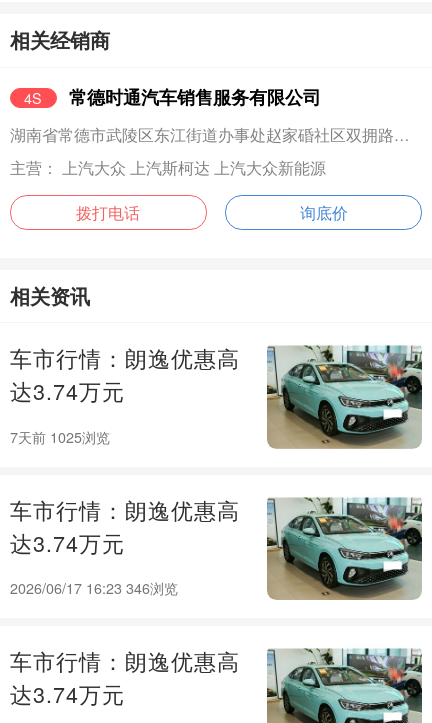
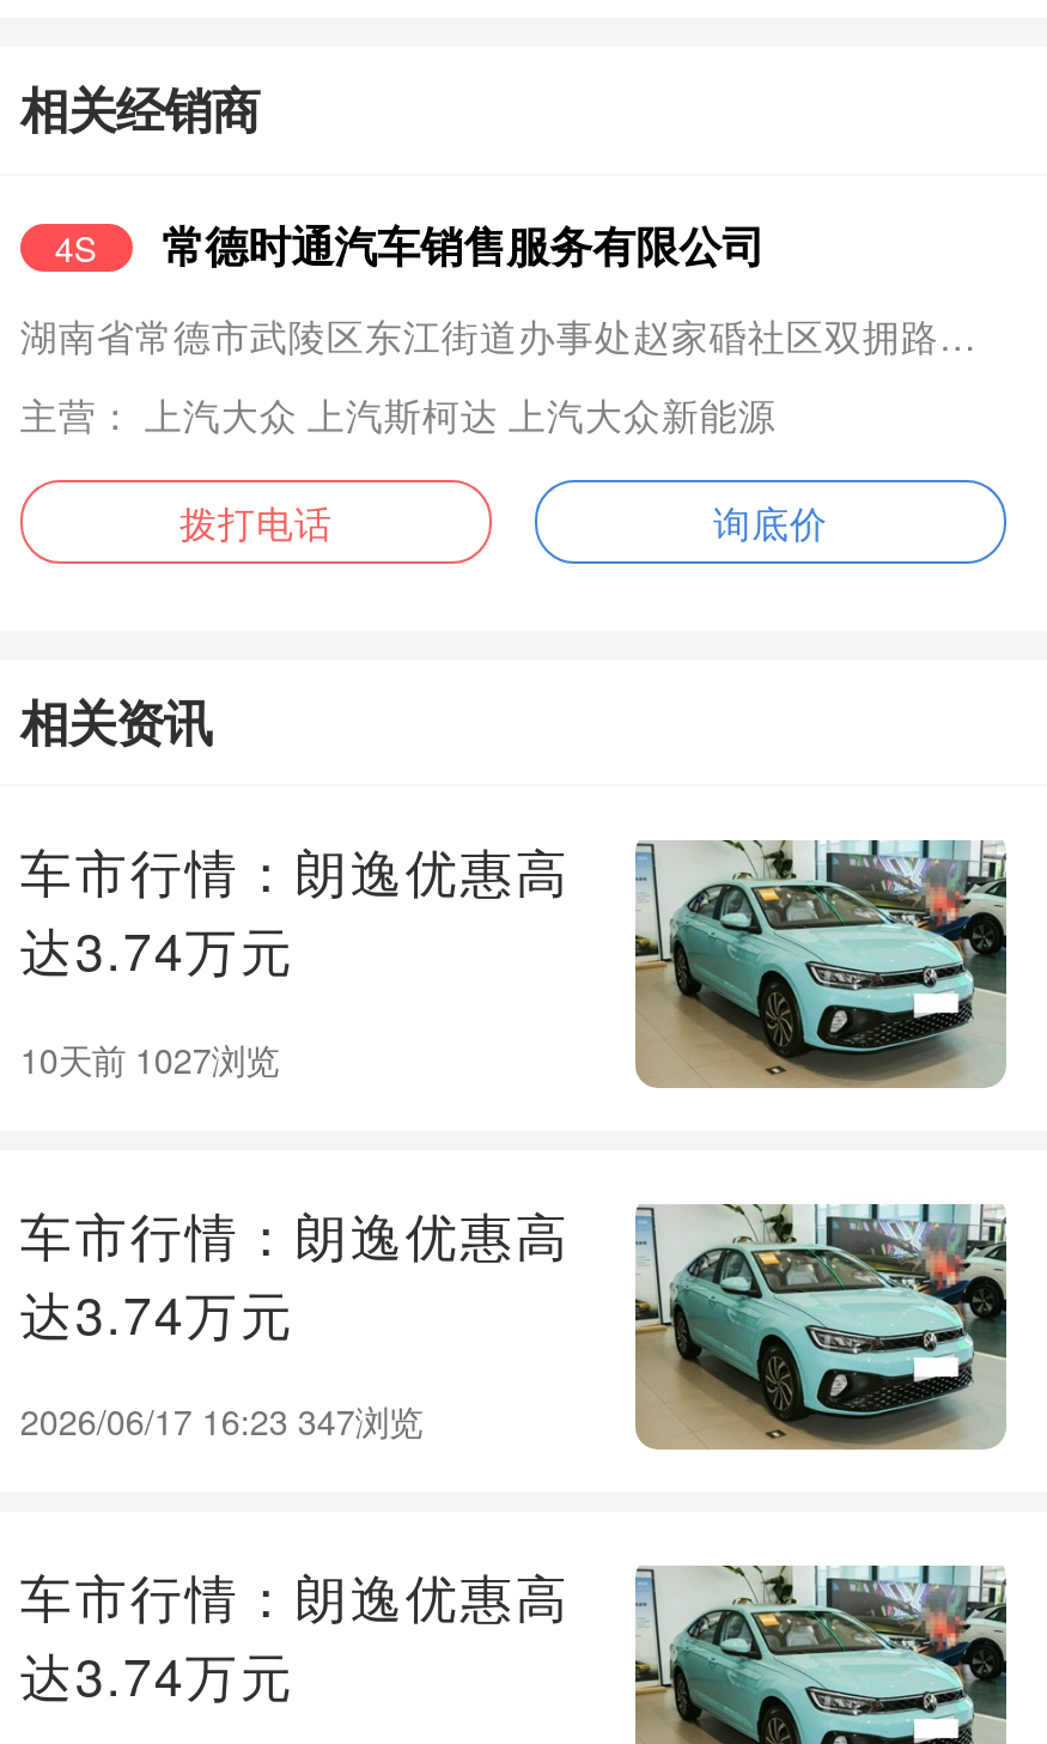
[10,427,110,447] 7天前 1025浏览 -> [20,1036,279,1084] 10天前 1027浏览
[10,578,178,598] 2026/06/17 16:23 346浏览 -> [20,1398,422,1446] 2026/06/17 16:23 347浏览

